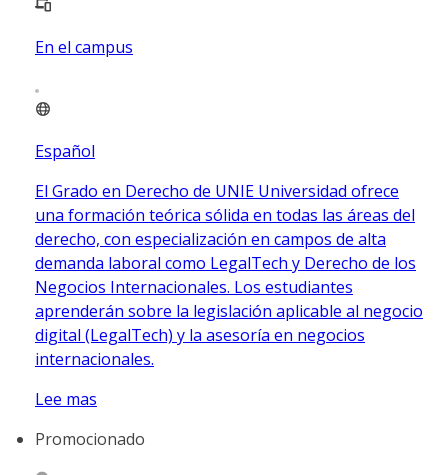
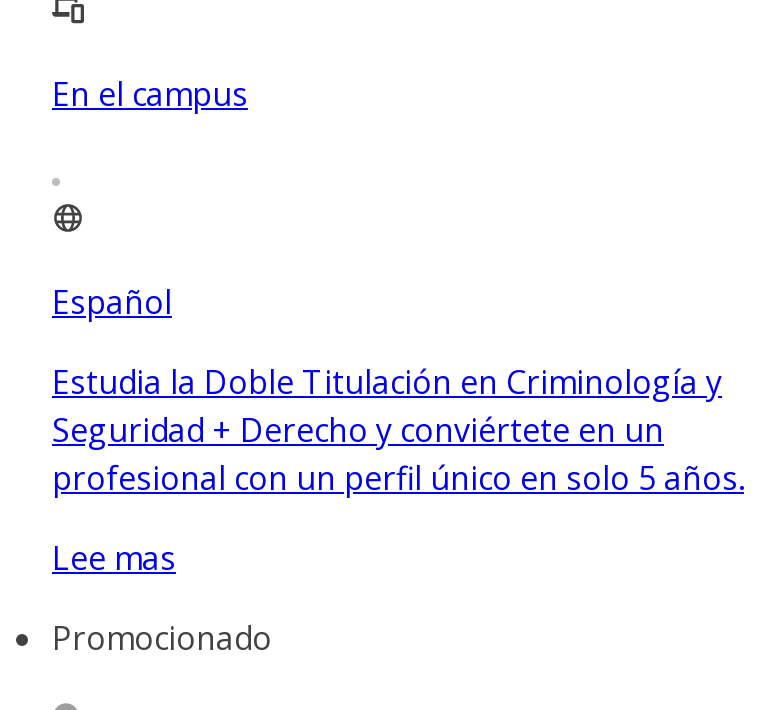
[35,180,423,370] El Grado en Derecho de UNIE Universidad ofrece | una formación teórica sólida en todas las áreas del | derecho, con especialización en campos de alta | demanda laboral como LegalTech y Derecho de los | Negocios Internacionales. Los estudiantes | aprenderán sobre la legislación aplicable al negocio | digital (LegalTech) y la asesoría en negocios | internacionales. -> [52,360,744,500] Estudia la Doble Titulación en Criminología y | Seguridad + Derecho y conviértete en un | profesional con un perfil único en solo 5 años.

